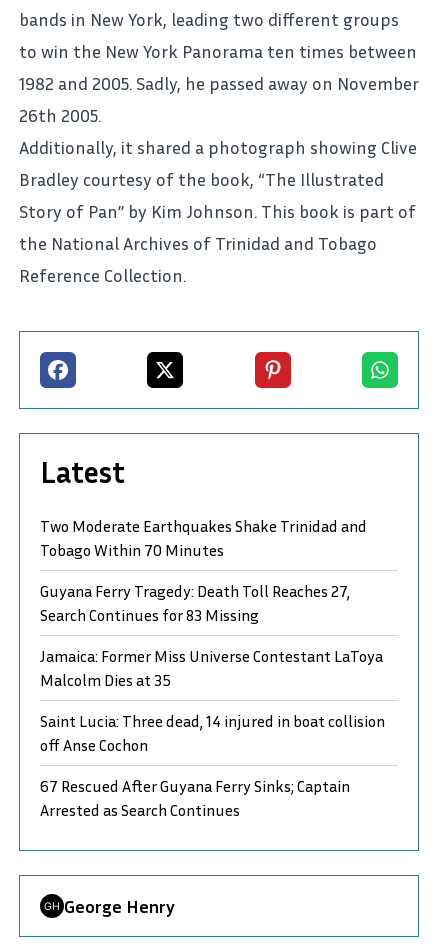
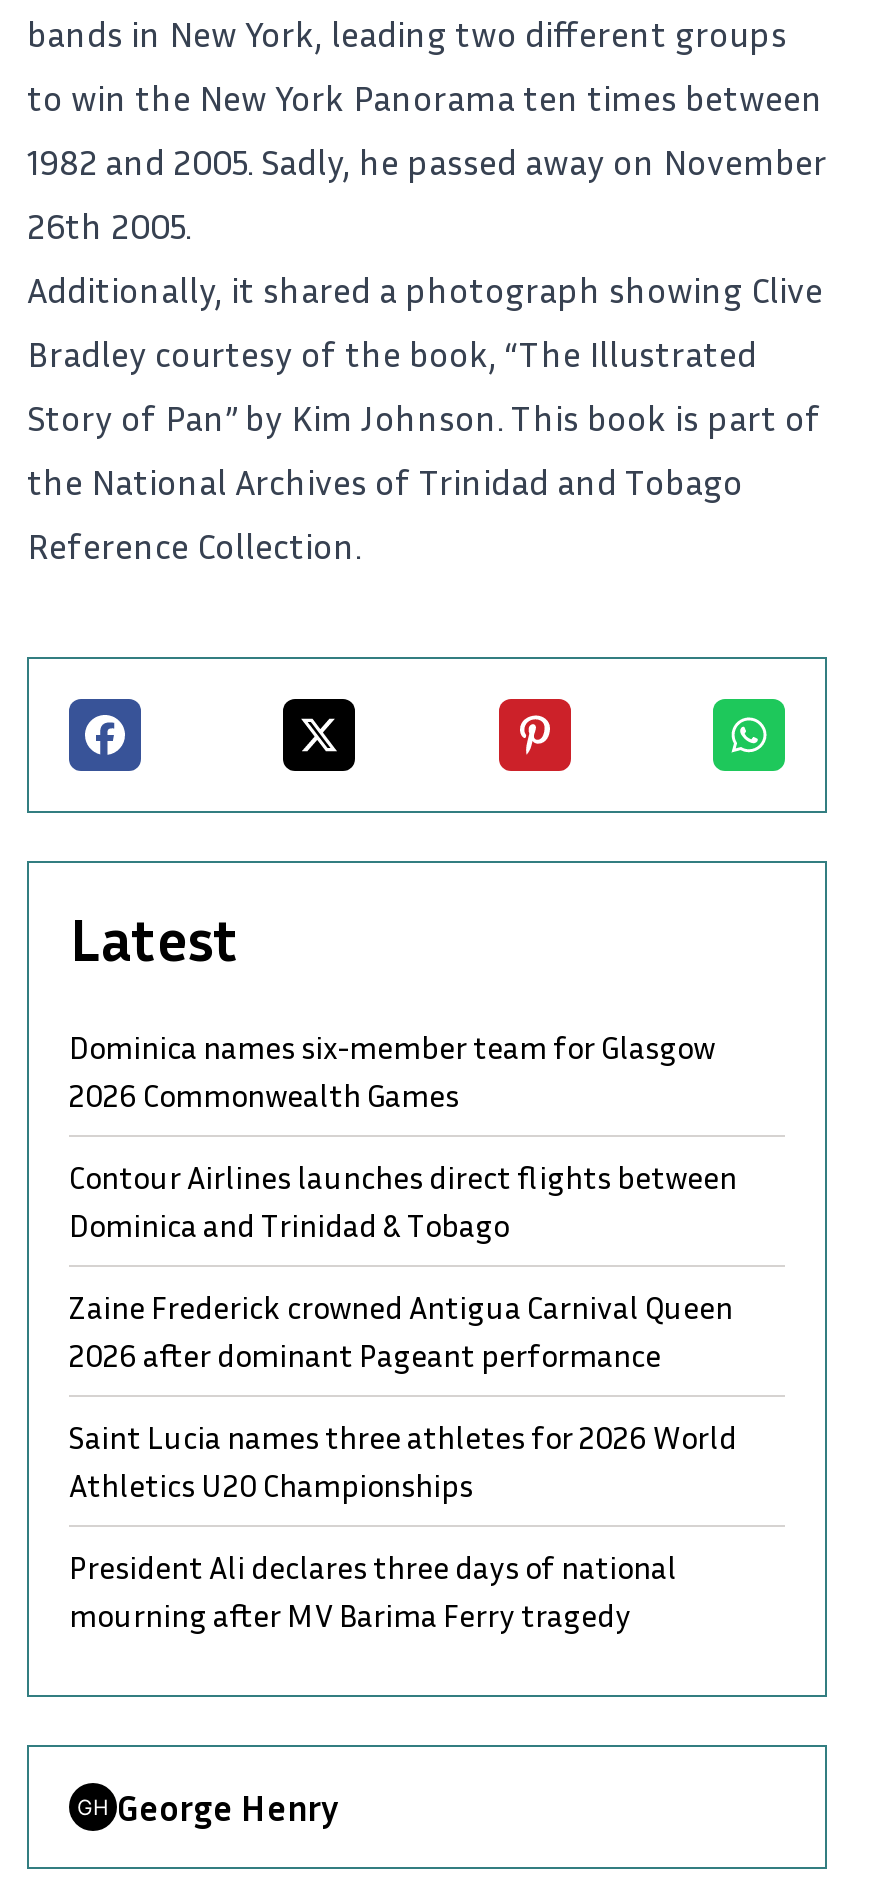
[40,516,367,560] Two Moderate Earthquakes Shake Trinidad and | Tobago Within 70 Minutes -> [69,1026,715,1114] Dominica names six-member team for Glasgow | 2026 Commonwealth Games
[40,581,350,625] Guyana Ferry Tragedy: Death Toll Reaches 27, | Search Continues for 83 Missing -> [69,1156,737,1244] Contour Airlines launches direct flights between | Dominica and Trinidad & Tobago
[40,646,383,690] Jamaica: Former Miss Universe Contestant LaToya | Malcolm Dies at 35 -> [69,1286,733,1374] Zaine Frederick crowned Antigua Carnival Queen | 2026 after dominant Pageant performance
[40,711,385,755] Saint Lucia: Three dead, 14 injured in boat collision | off Anse Cochon -> [69,1416,737,1504] Saint Lucia names three athletes for 2026 World | Athletics U20 Championships
[40,776,350,820] 67 Rescued After Guyana Ferry Sinks; Captain | Arrested as Search Continues -> [69,1546,677,1634] President Ali declares three days of national | mourning after MV Barima Ferry tragedy

